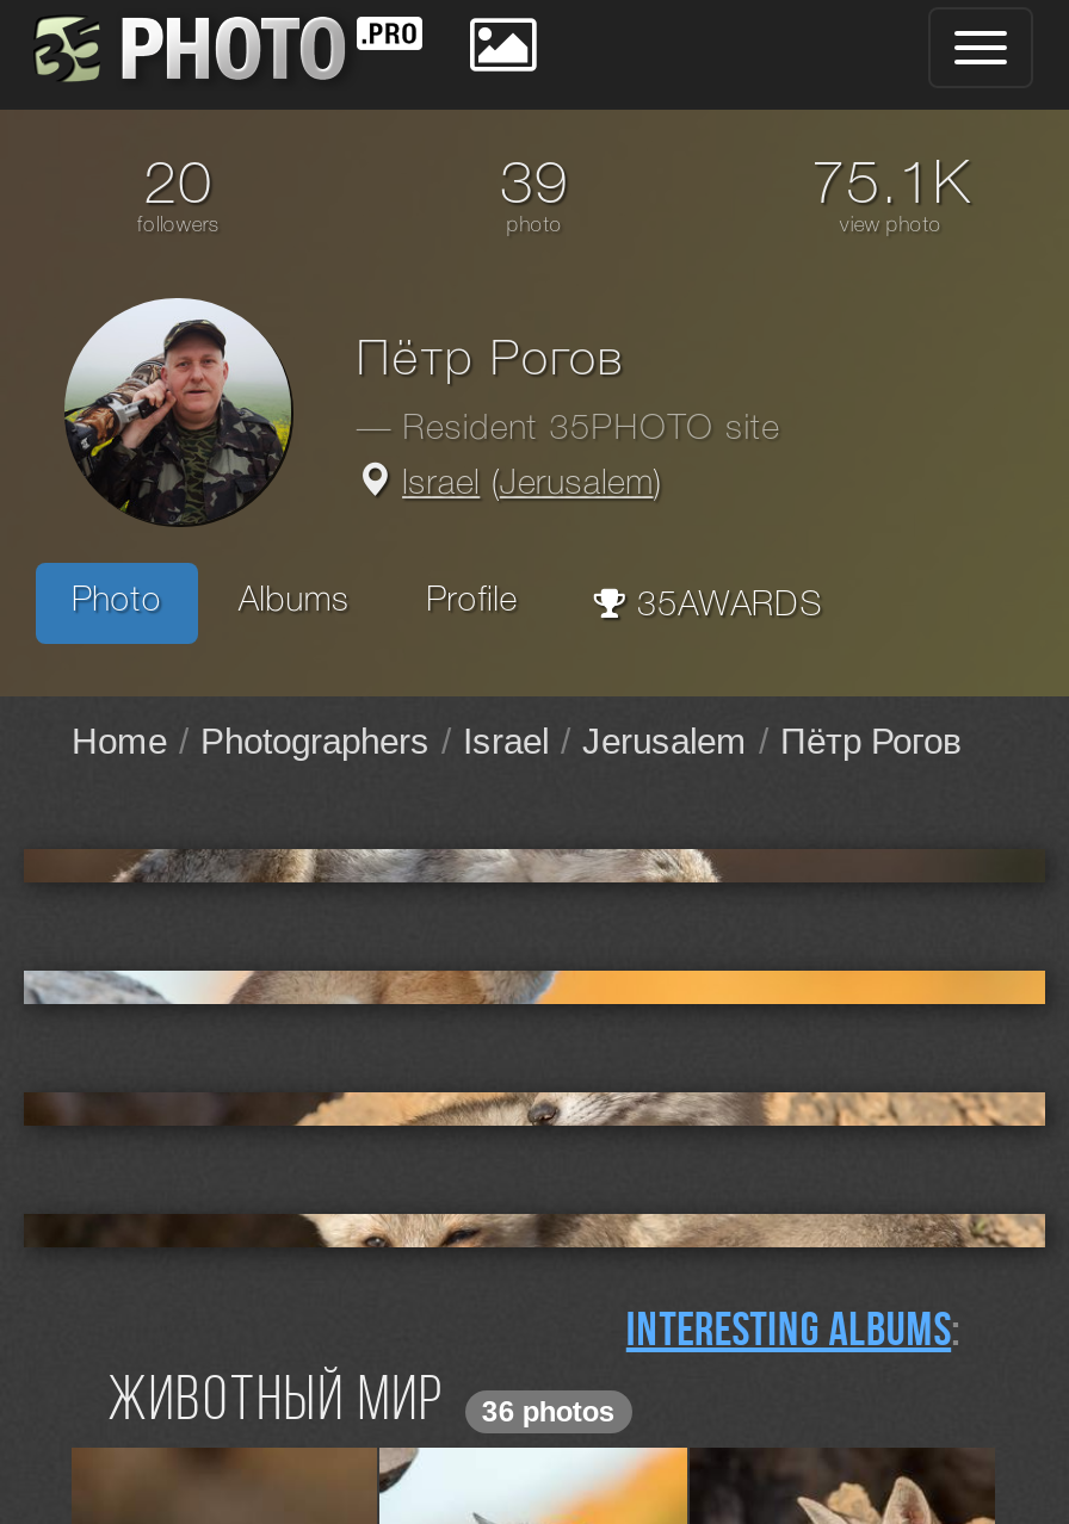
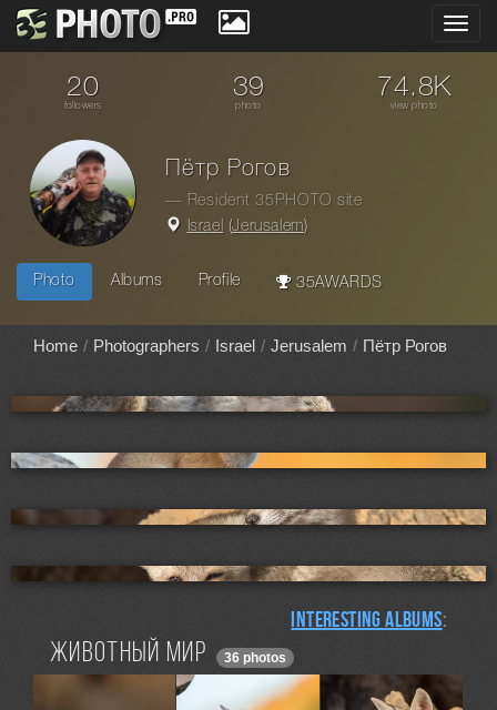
[812,160,970,215] 75.1K -> [377,75,451,101] 74.8K

